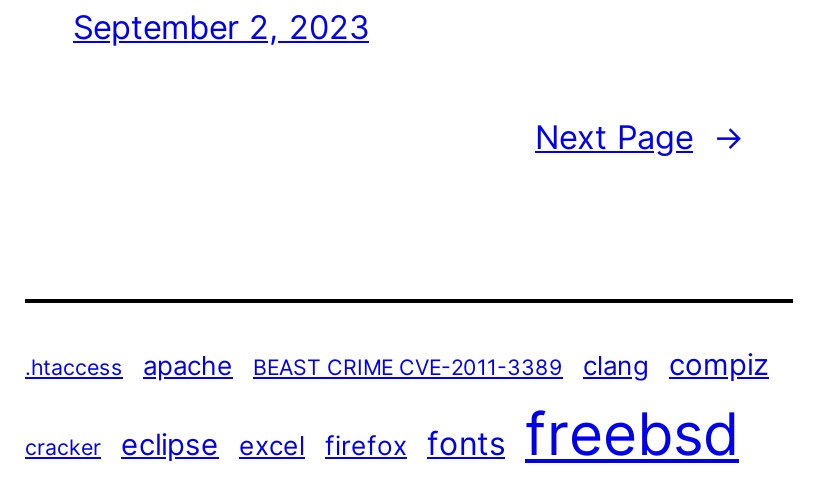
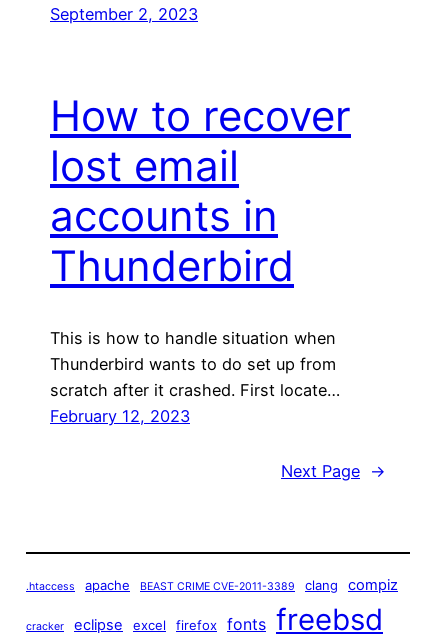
none -> [50,90,351,426] How to recover | lost email | accounts in | Thunderbird | This is how to handle situation when | Thunderbird wants to do set up from | scratch after it crashed. First locate… | February 12, 2023

